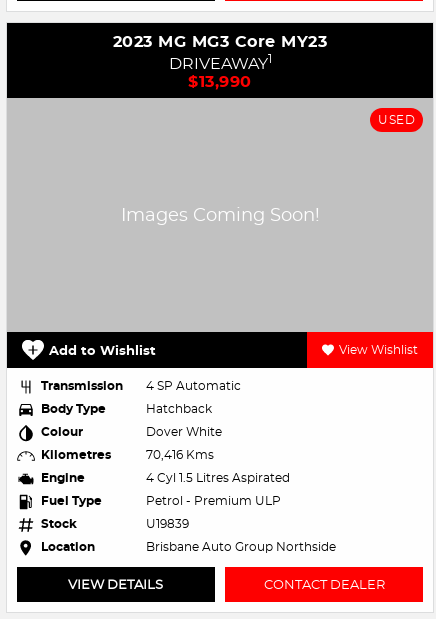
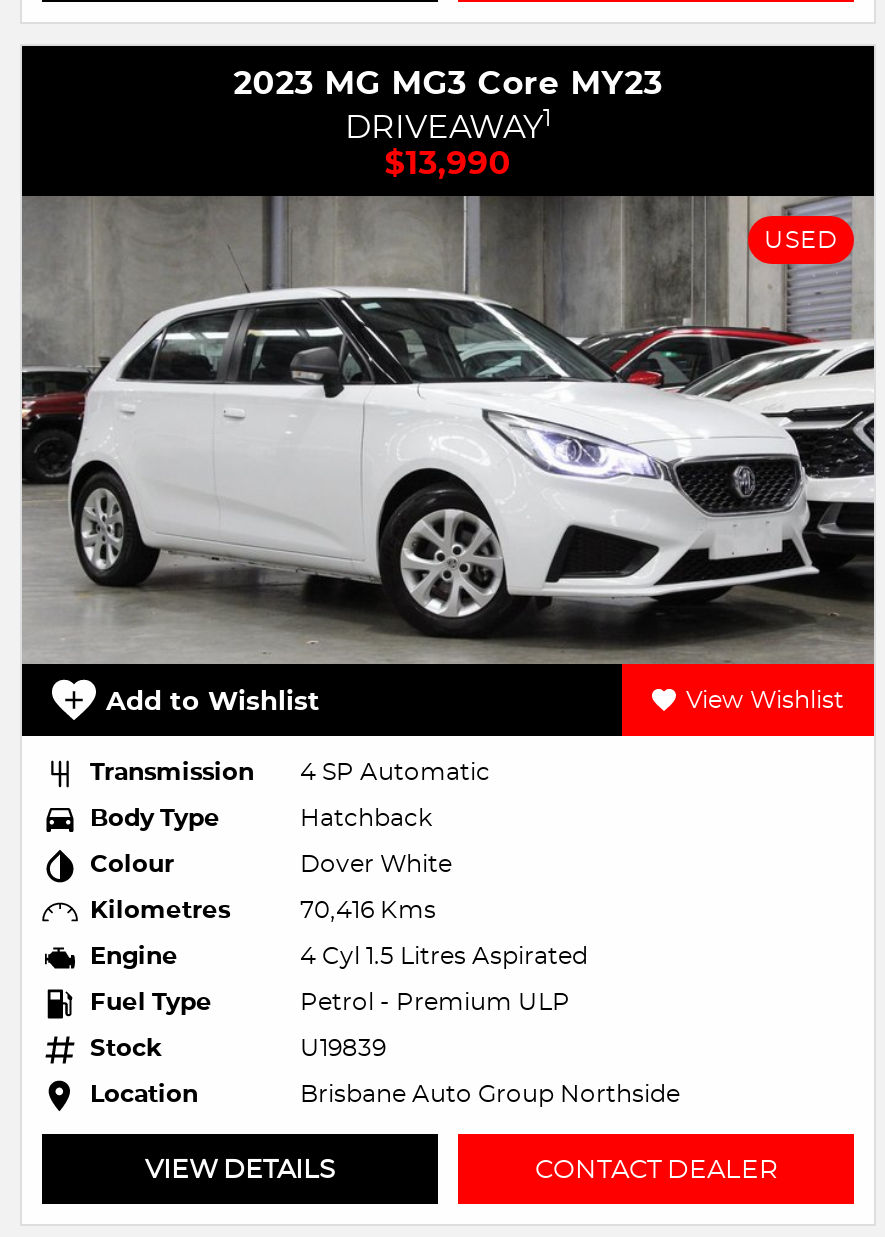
none -> [20,195,876,665] [image]

